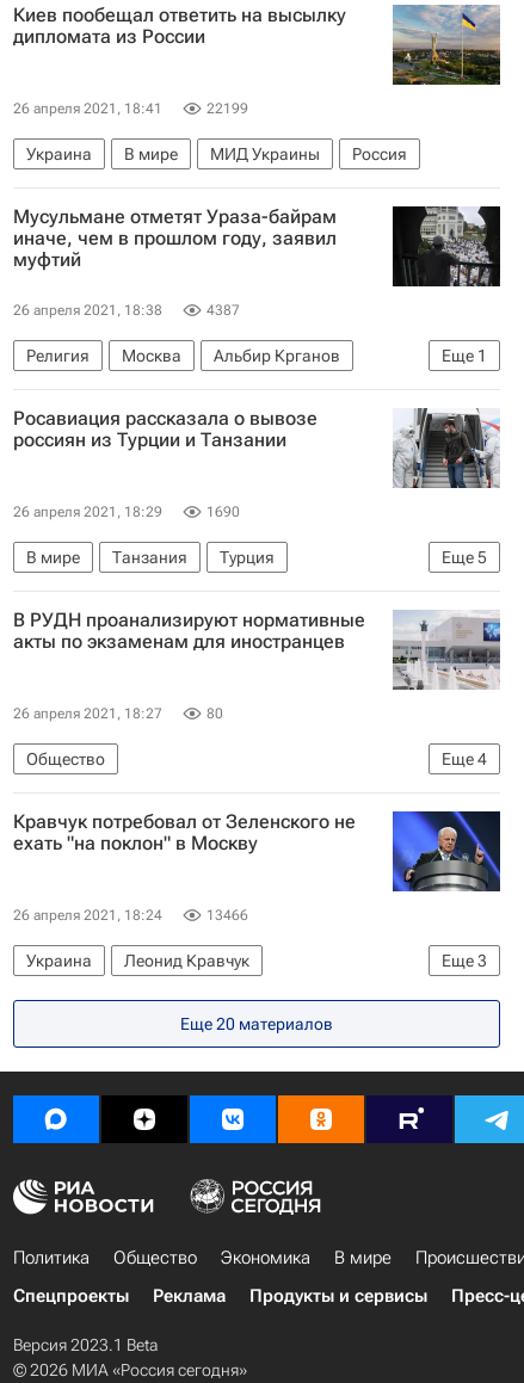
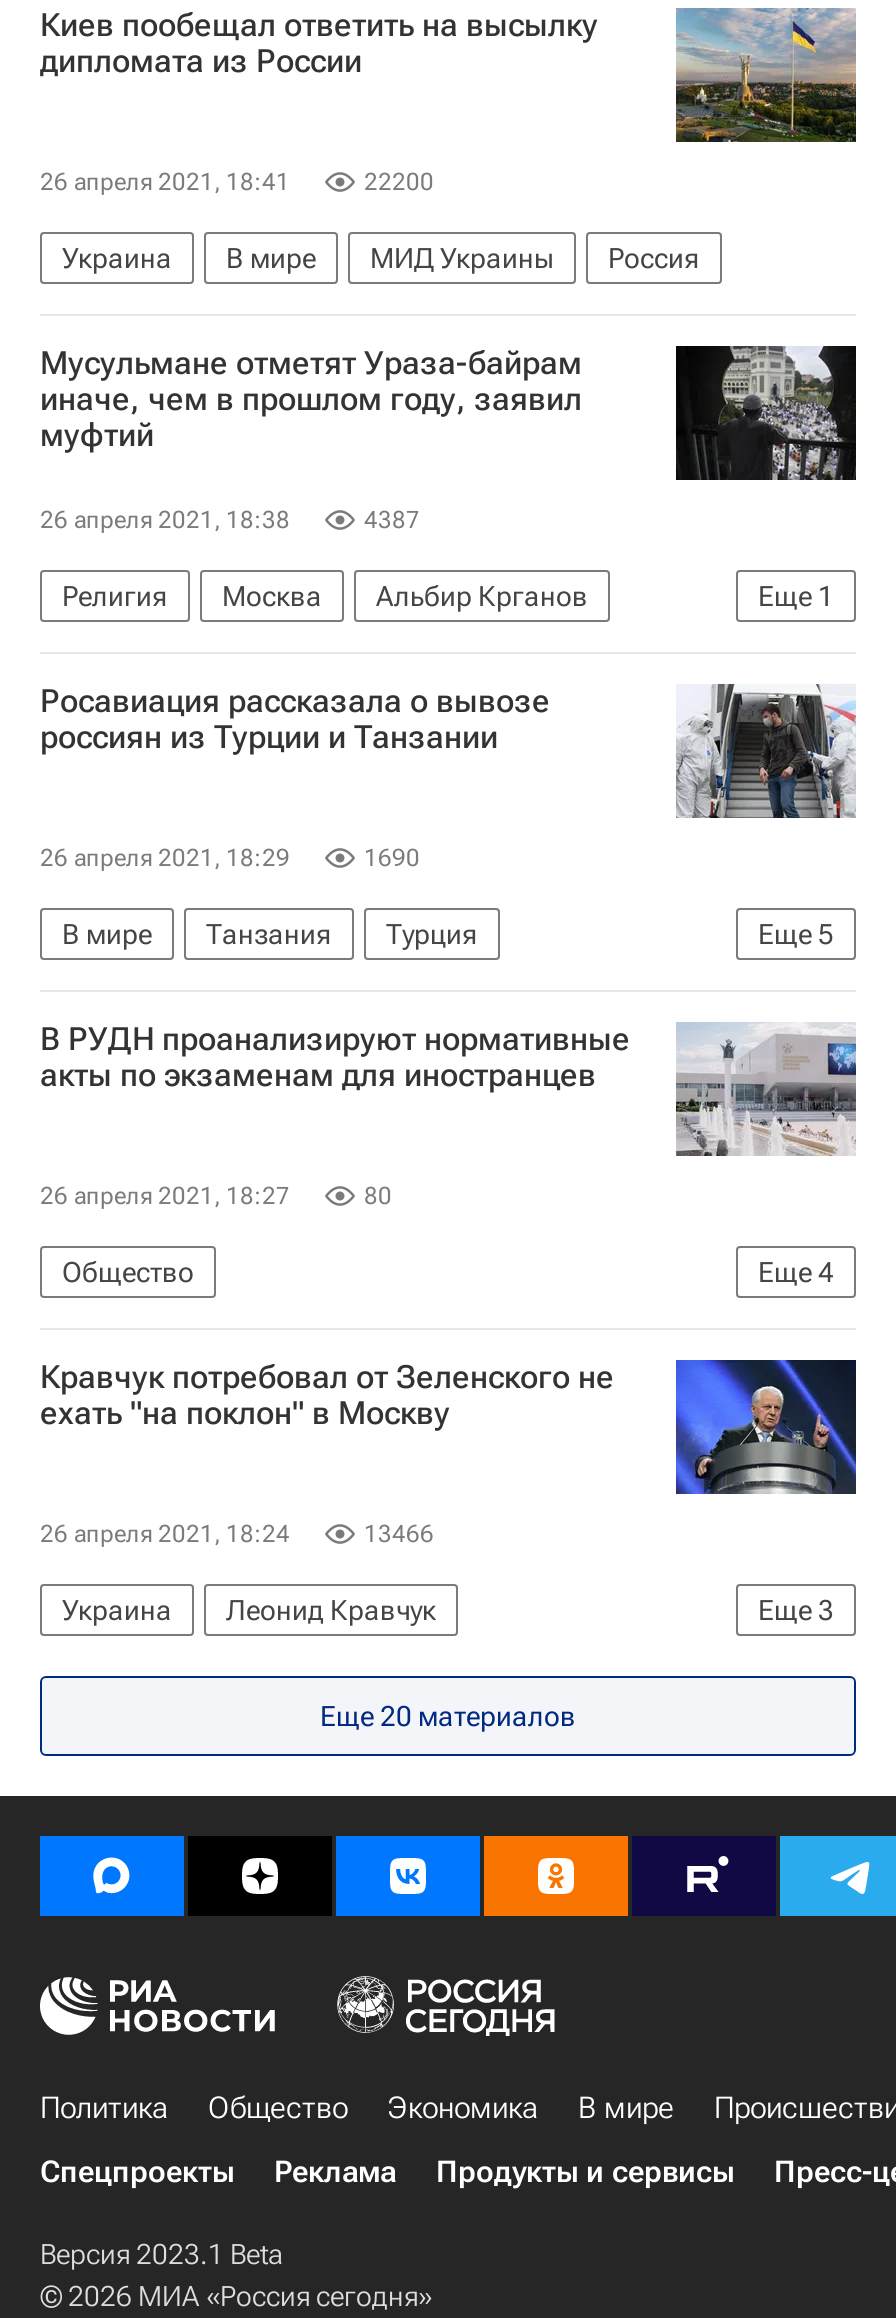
[206,100,248,117] 22199 -> [364,168,434,196] 22200

